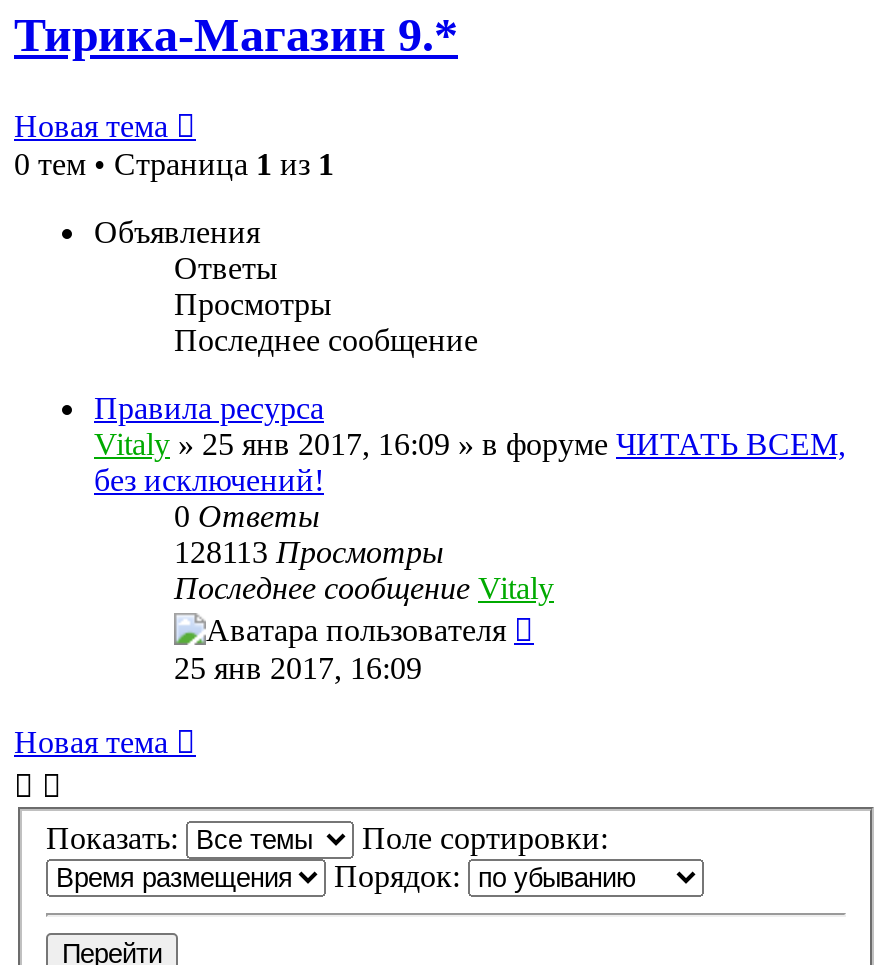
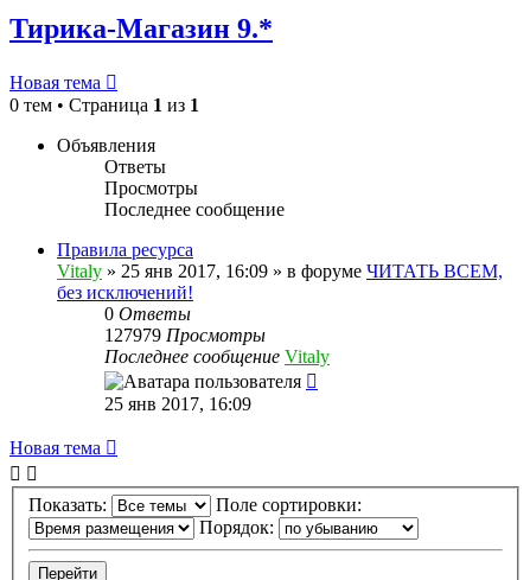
[174,534,444,568] 128113 Просмотры -> [104,325,266,345] 127979 Просмотры

